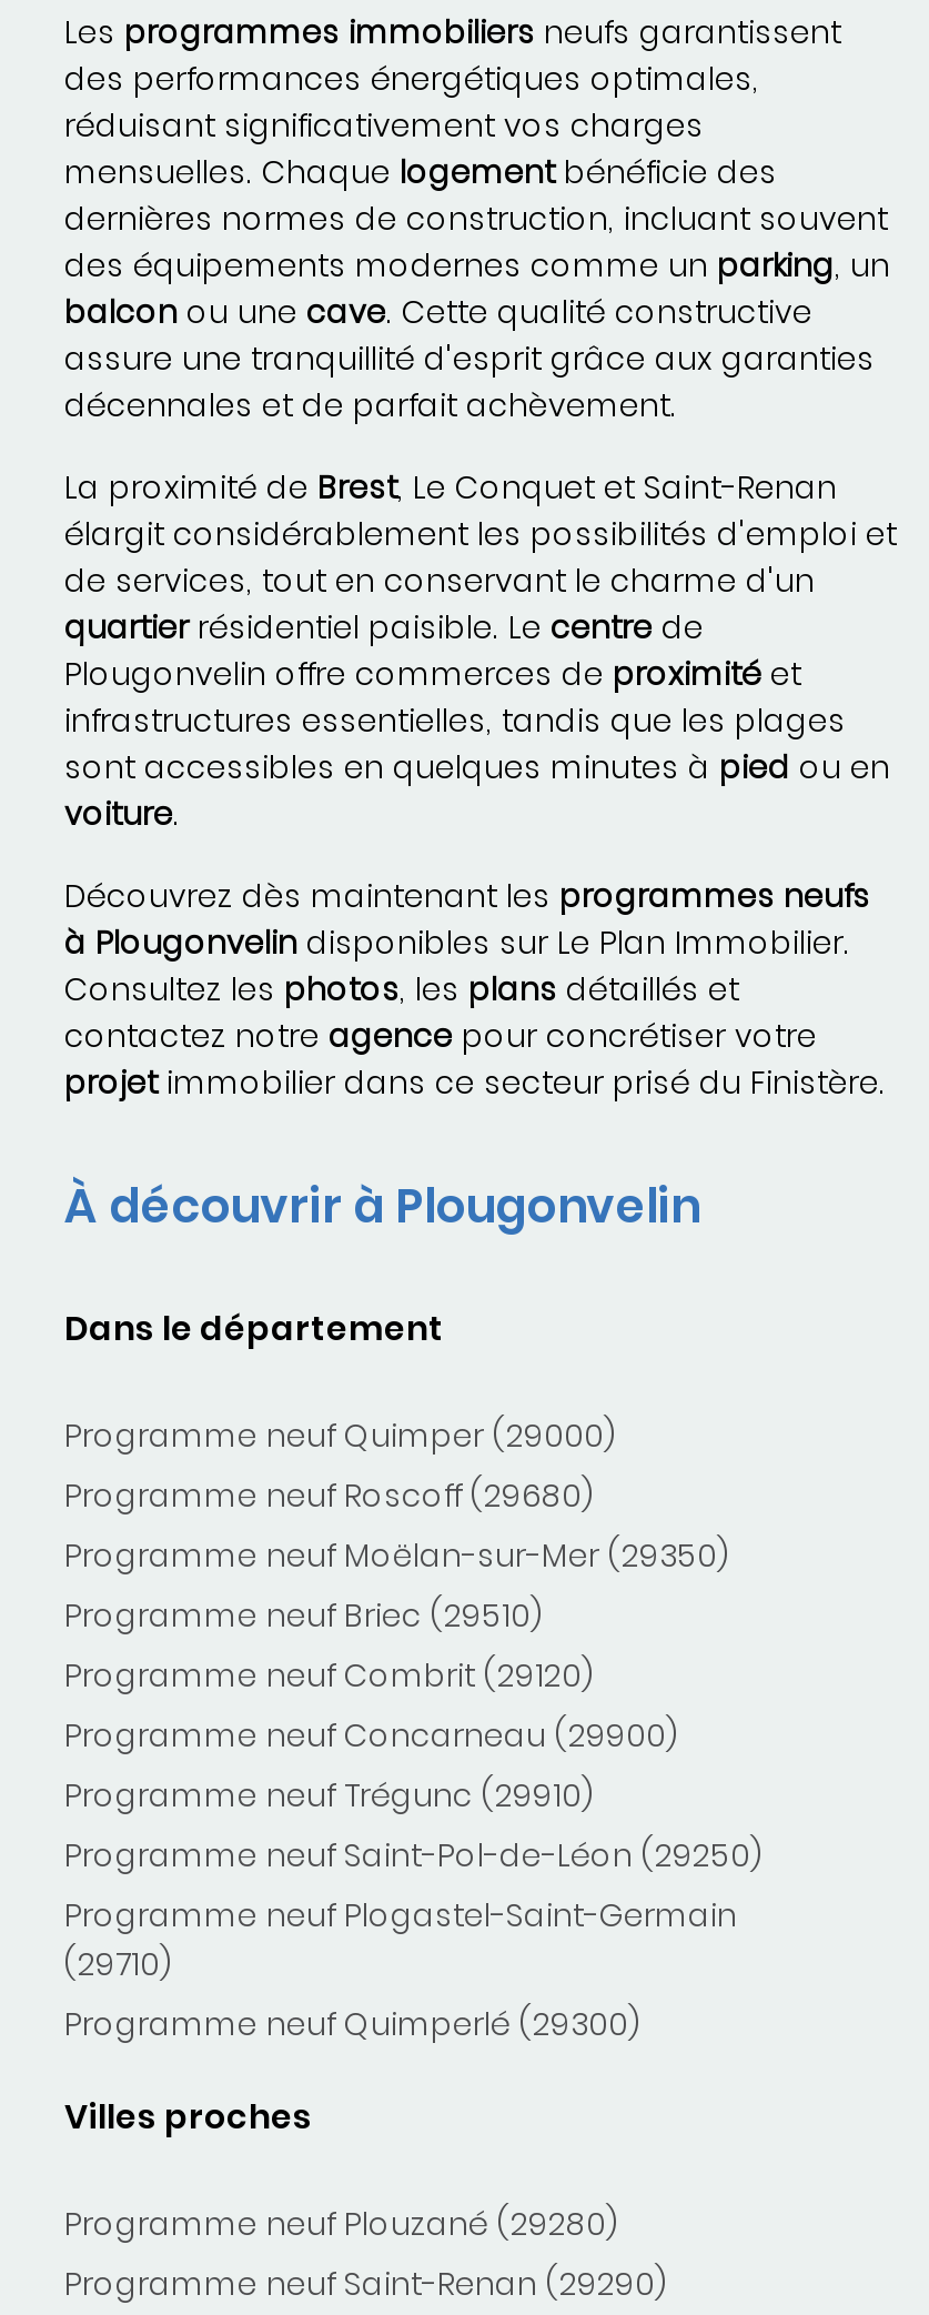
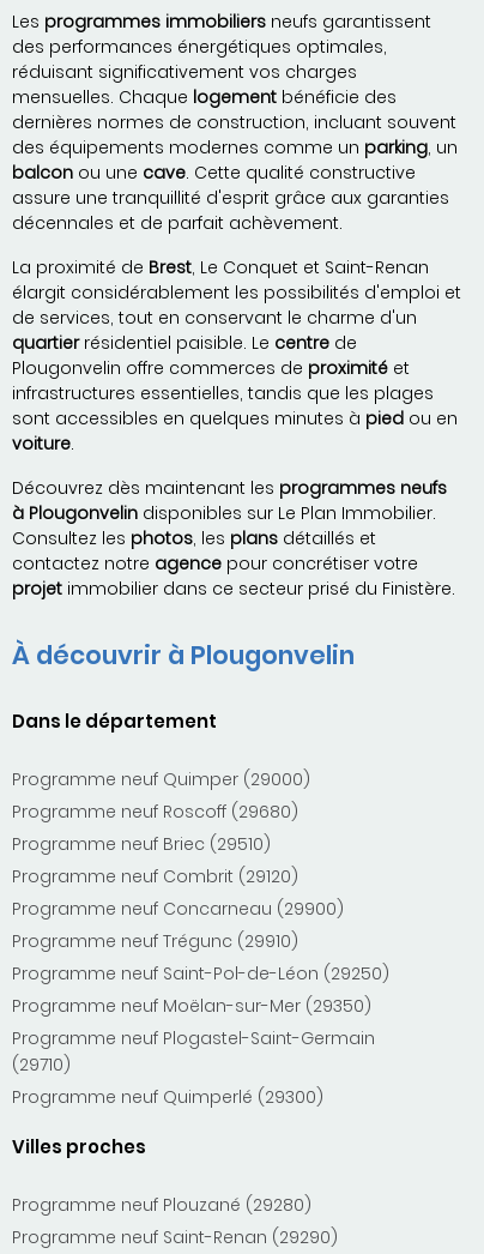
moved [64,1534,730,1578] -> [12,994,371,1018]: Programme neuf Moëlan-sur-Mer (29350)
moved [64,1594,764,1878] -> [12,832,389,986]: Programme neuf Briec (29510) | Programme neuf Combrit (29120) | Programme neuf Concarneau (29900) | Programme neuf Trégunc (29910) | Programme neuf Saint-Pol-de-Léon (29250)

